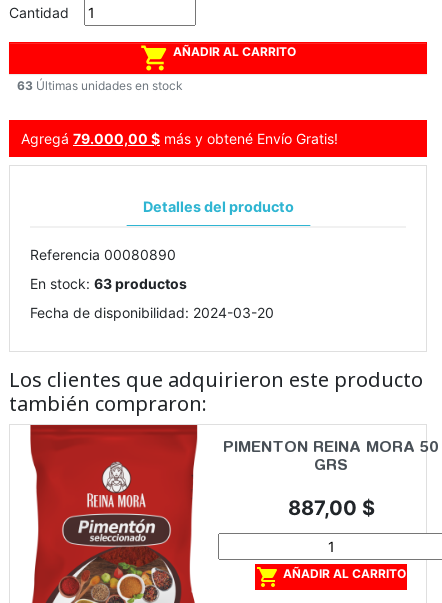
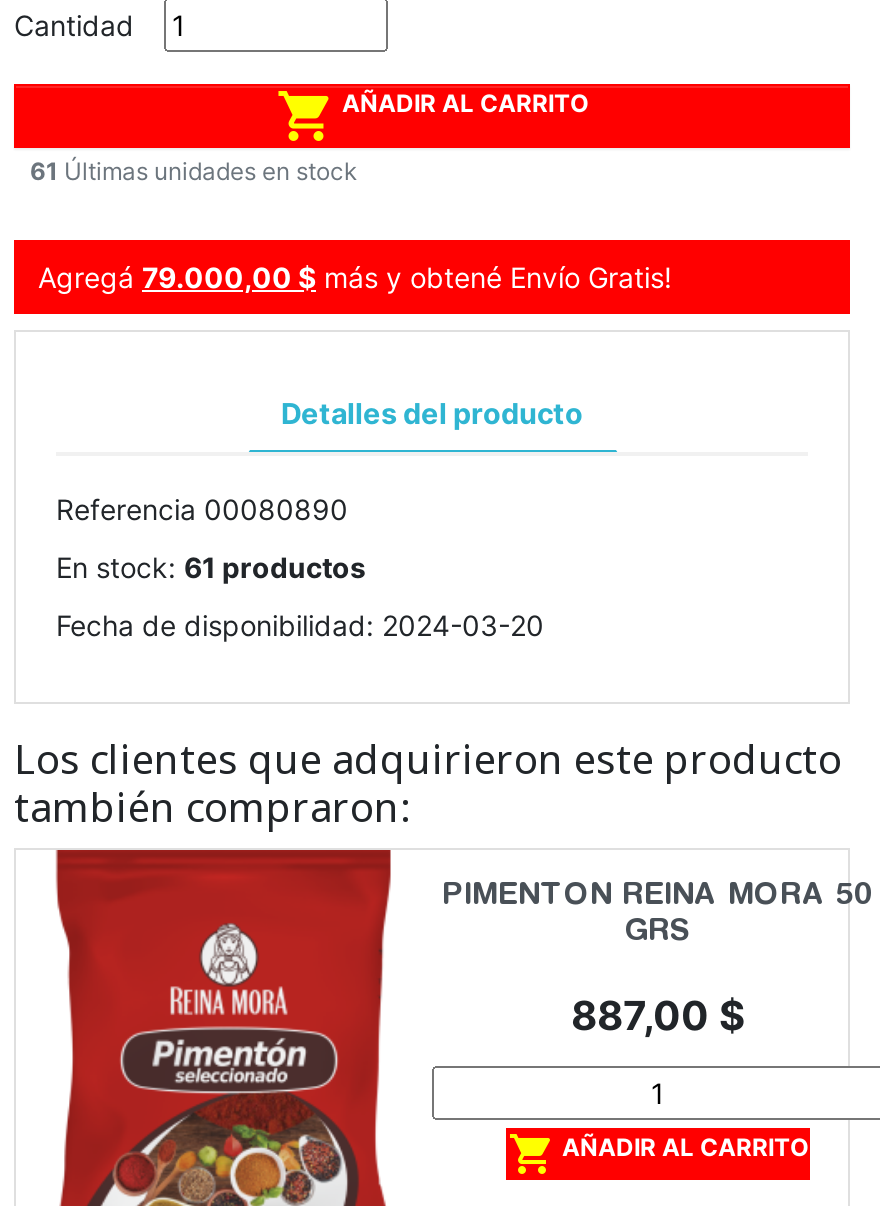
[17,78,183,93] 63 Últimas unidades en stock -> [30,156,358,186] 61 Últimas unidades en stock
[30,275,187,292] En stock: 63 productos -> [56,550,366,584] En stock: 61 productos

